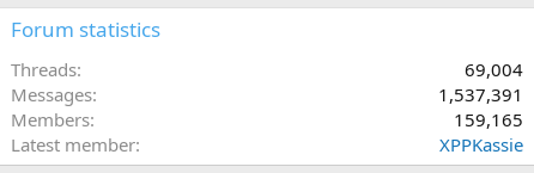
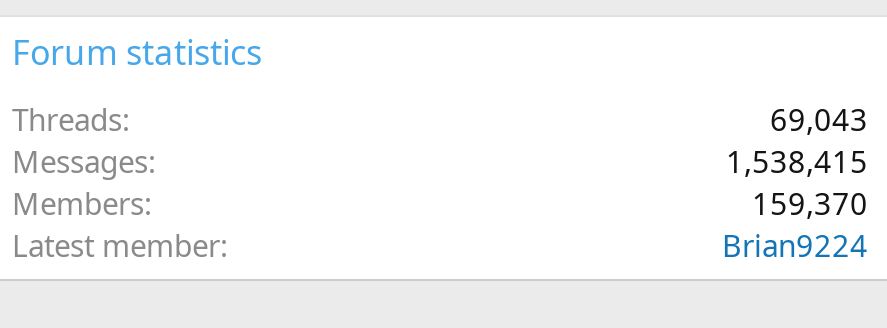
[465,57,523,81] 69,004 -> [770,99,868,139] 69,043
[438,82,523,106] 1,537,391 -> [726,141,868,181] 1,538,415
[454,107,523,131] 159,165 -> [752,183,868,223] 159,370
[439,132,523,156] XPPKassie -> [722,225,868,265] Brian9224

